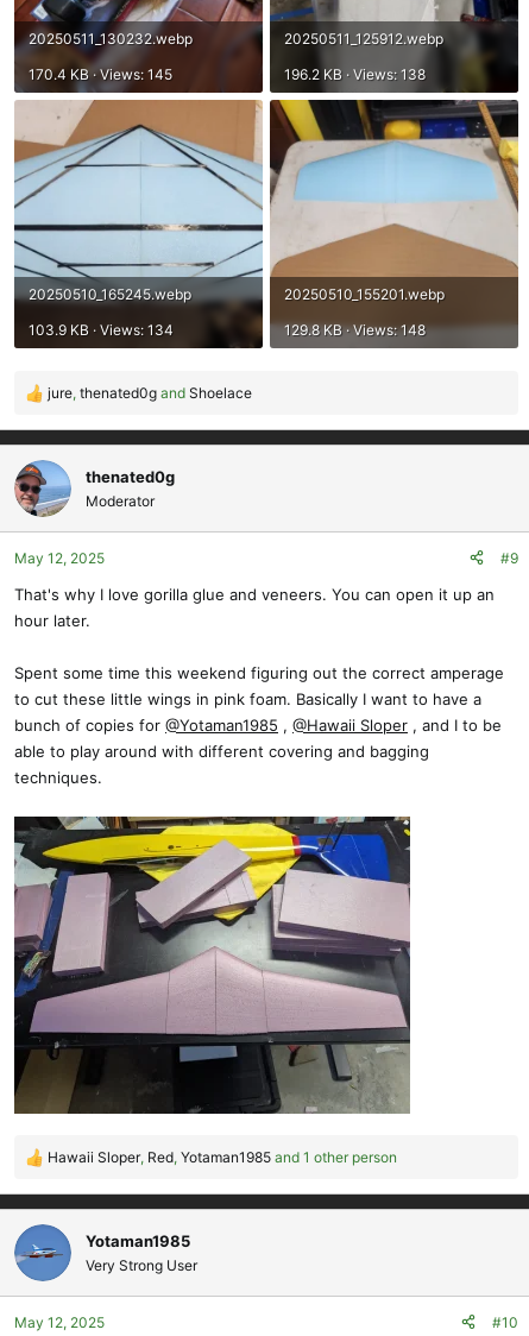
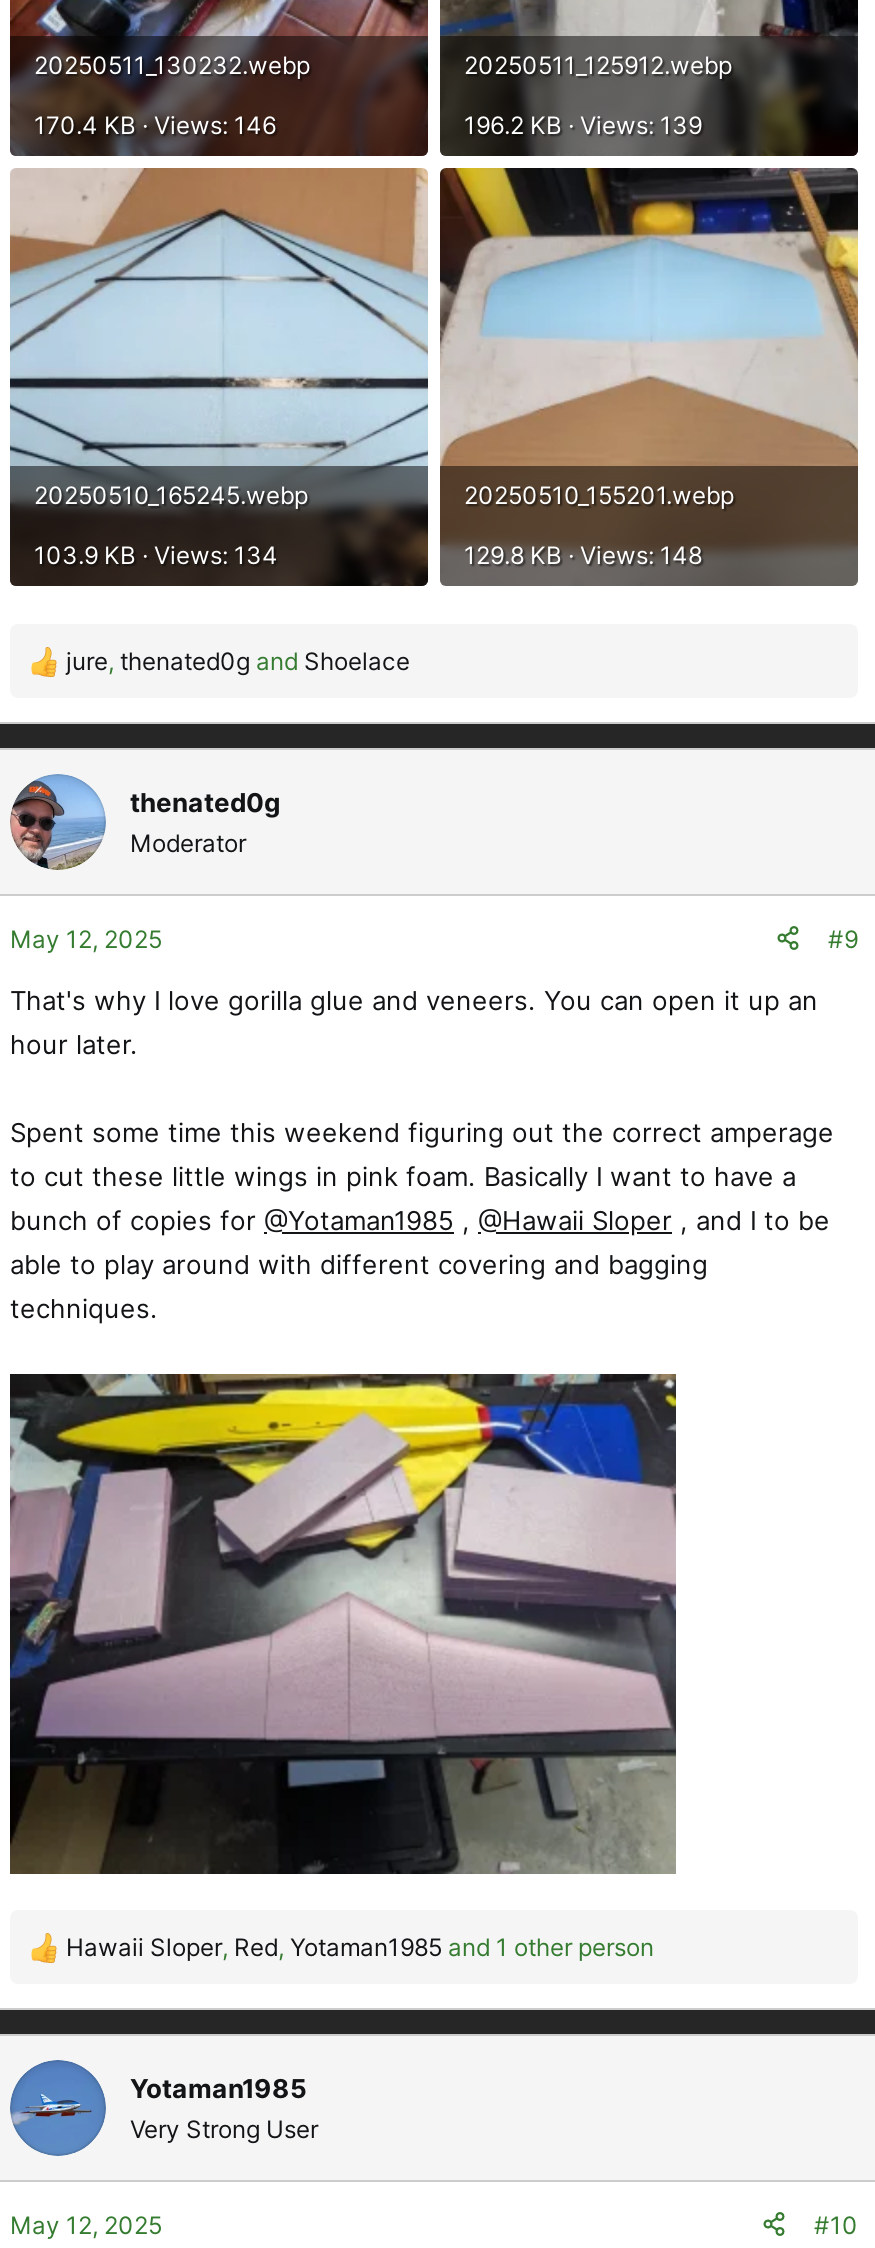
[29,66,172,83] 170.4 KB · Views: 145 -> [34,110,276,140] 170.4 KB · Views: 146
[284,66,426,83] 196.2 KB · Views: 138 -> [464,110,702,140] 196.2 KB · Views: 139

